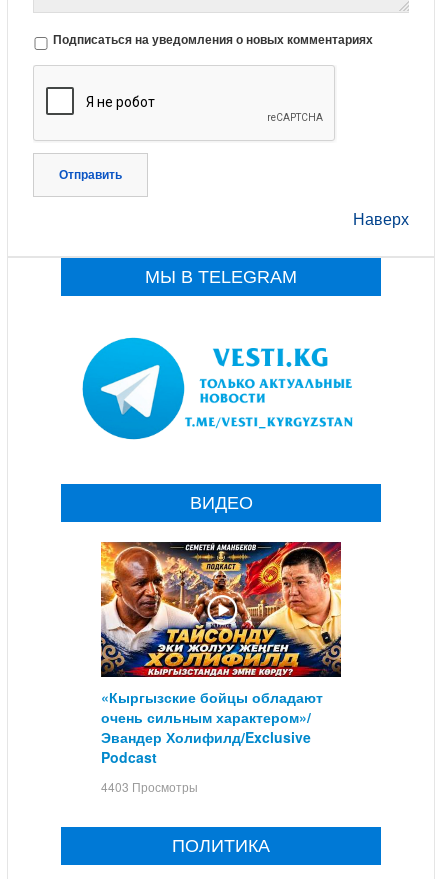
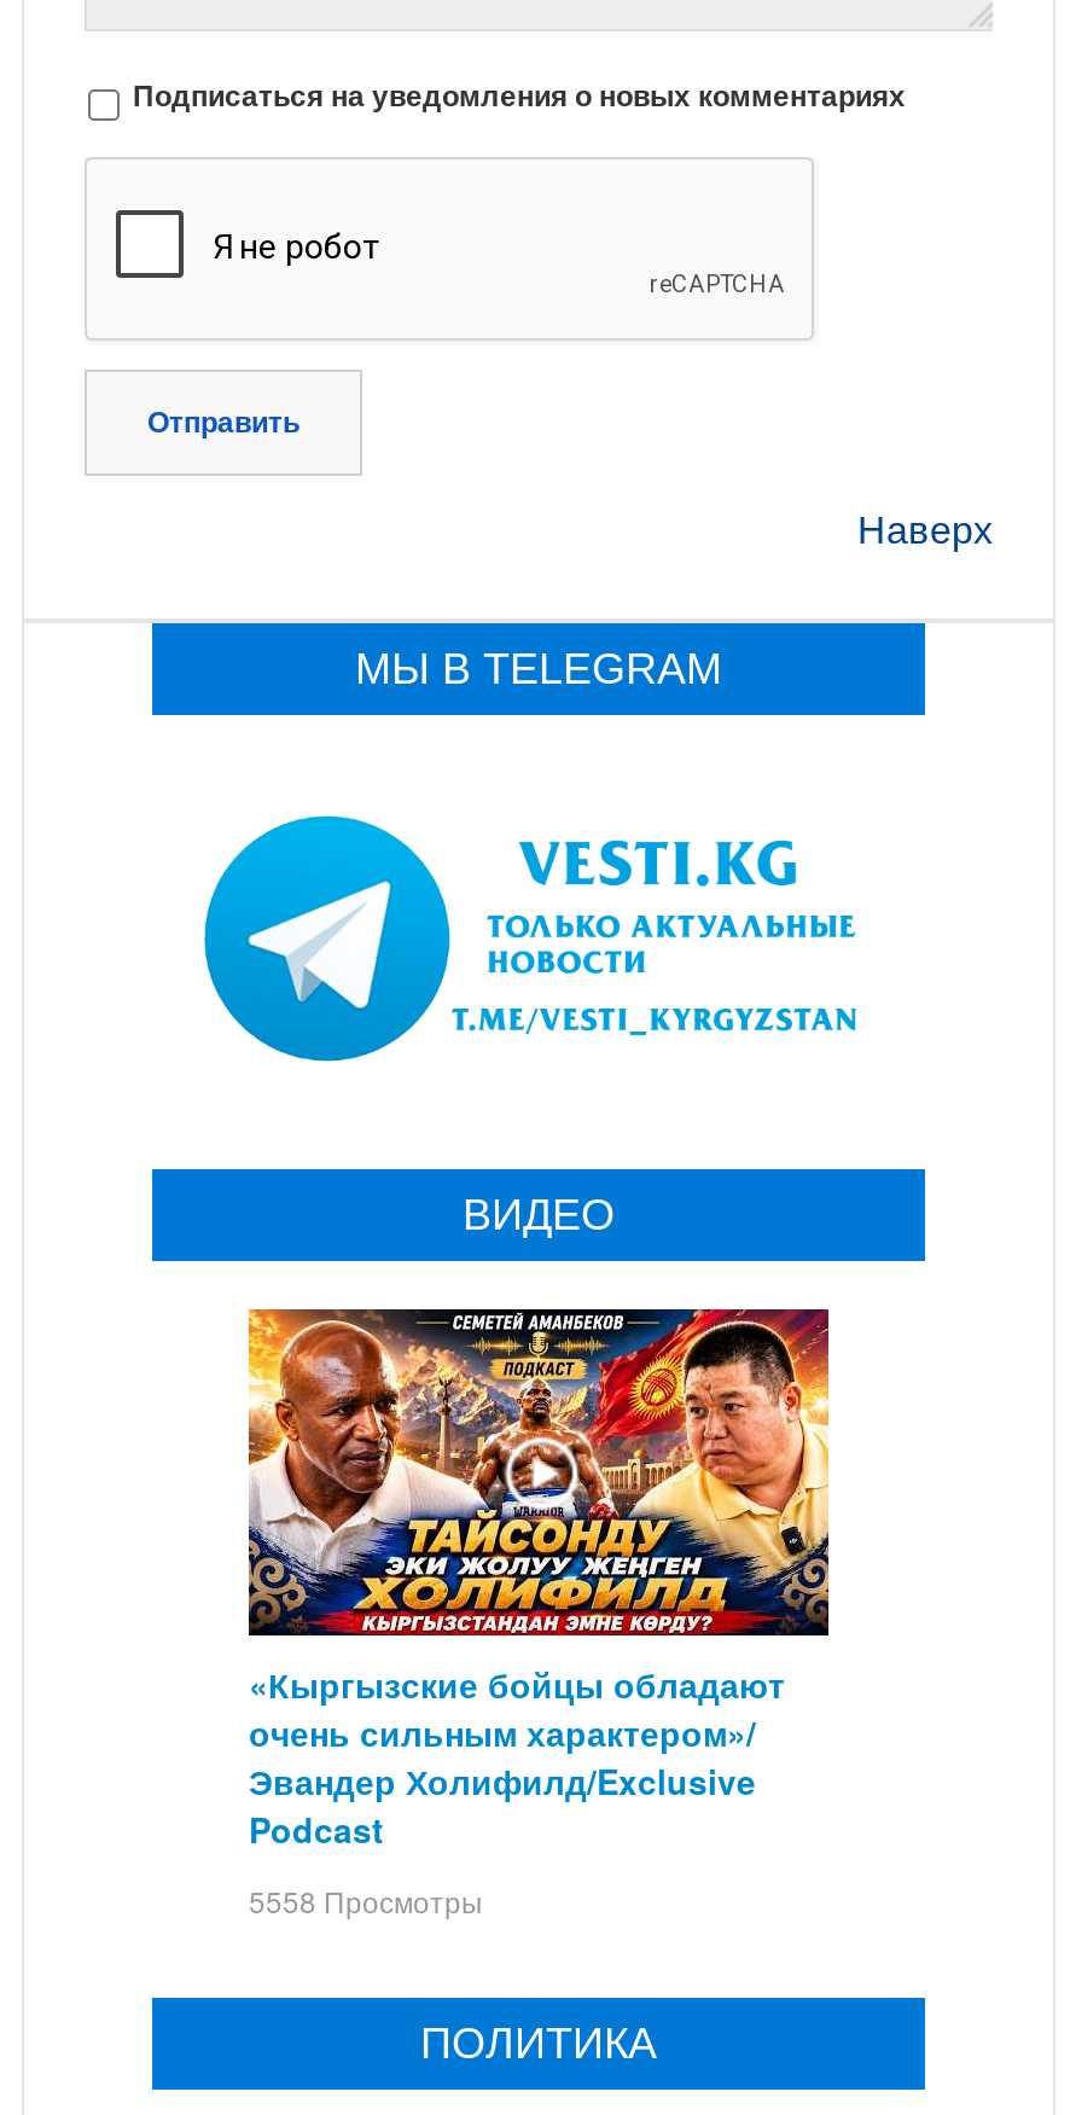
[101,778,198,795] 4403 Просмотры -> [249,1879,483,1920] 5558 Просмотры

